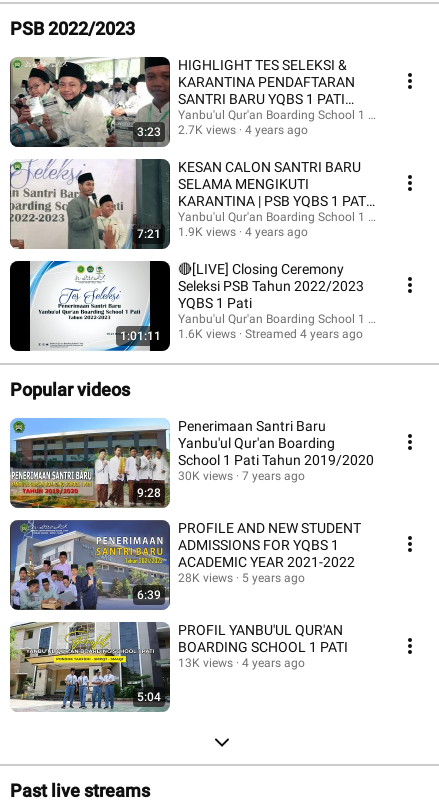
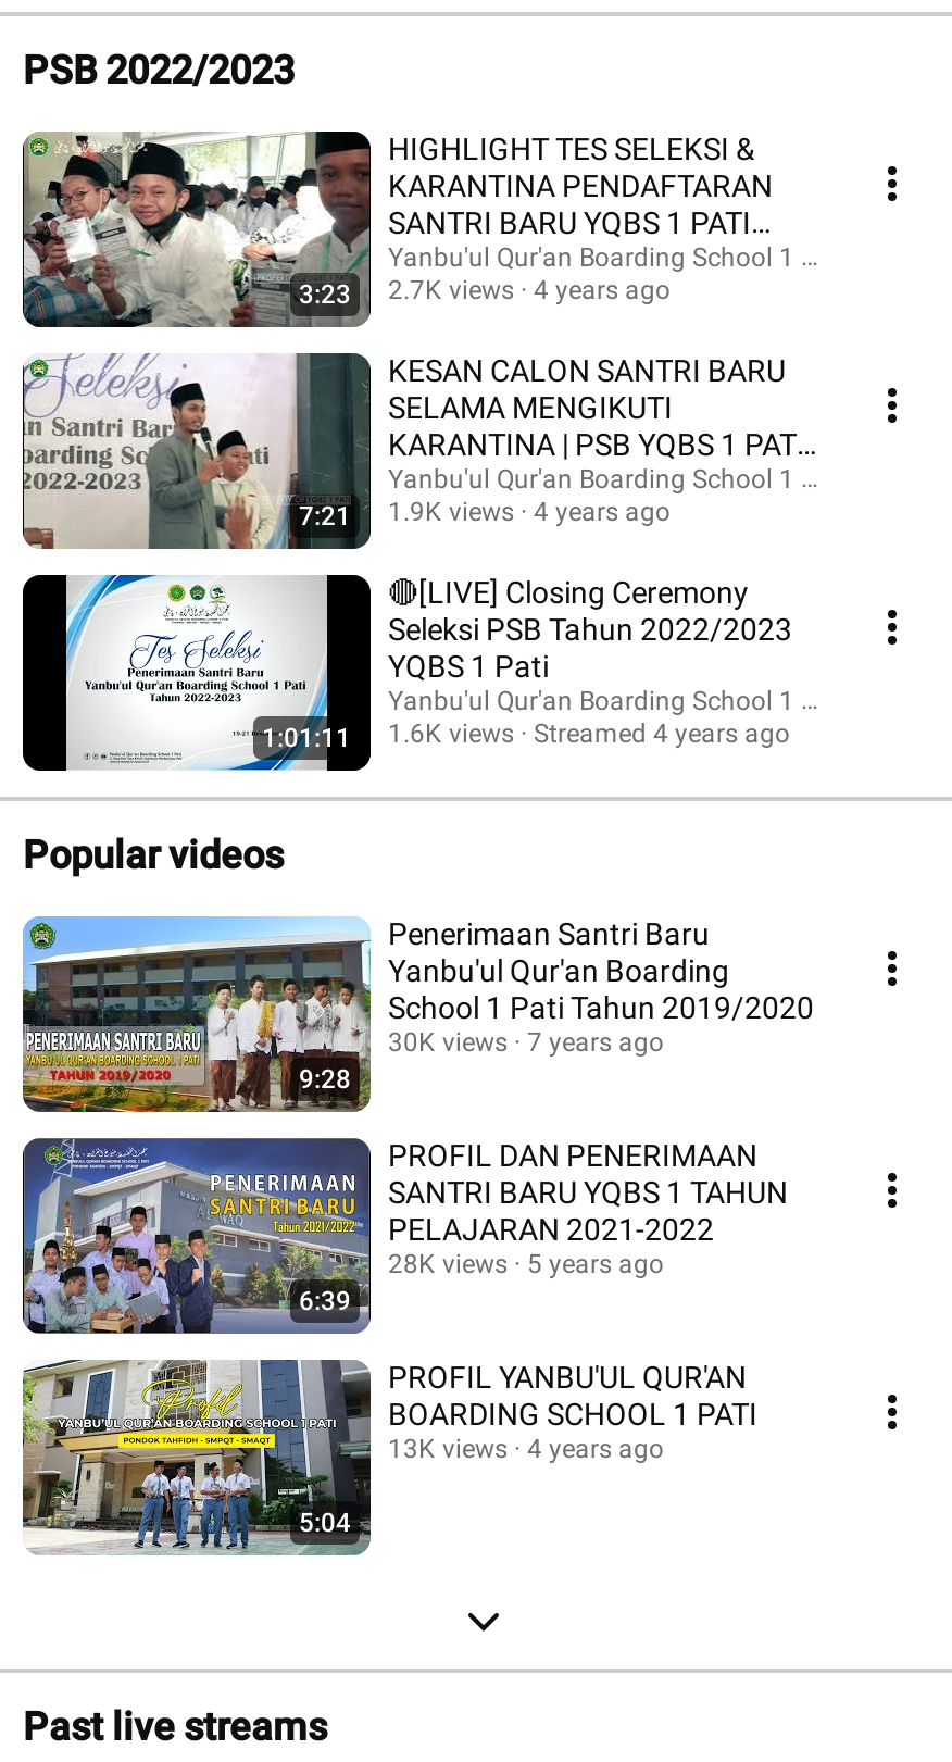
[178,519,361,569] PROFILE AND NEW STUDENT | ADMISSIONS FOR YQBS 1 | ACADEMIC YEAR 2021-2022 -> [388,1137,788,1246] PROFIL DAN PENERIMAAN | SANTRI BARU YQBS 1 TAHUN | PELAJARAN 2021-2022

